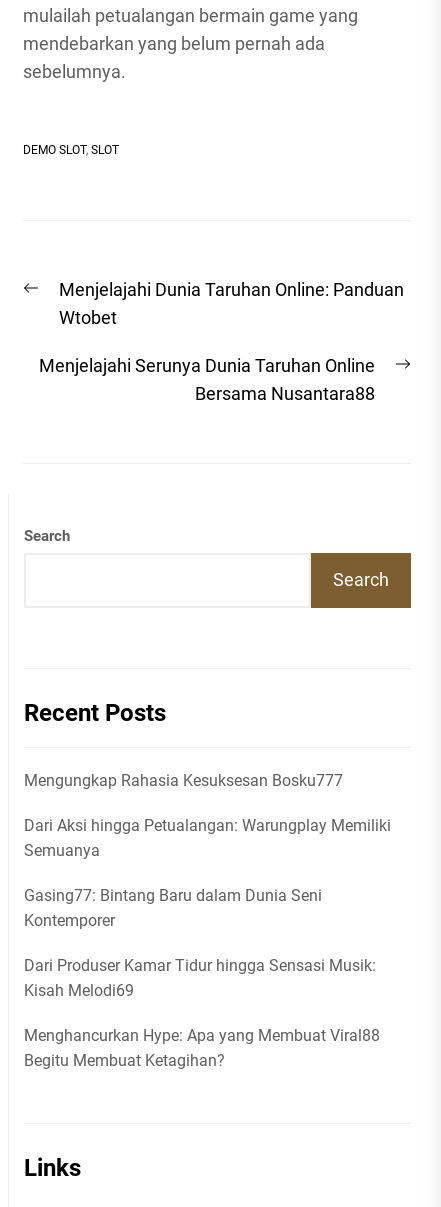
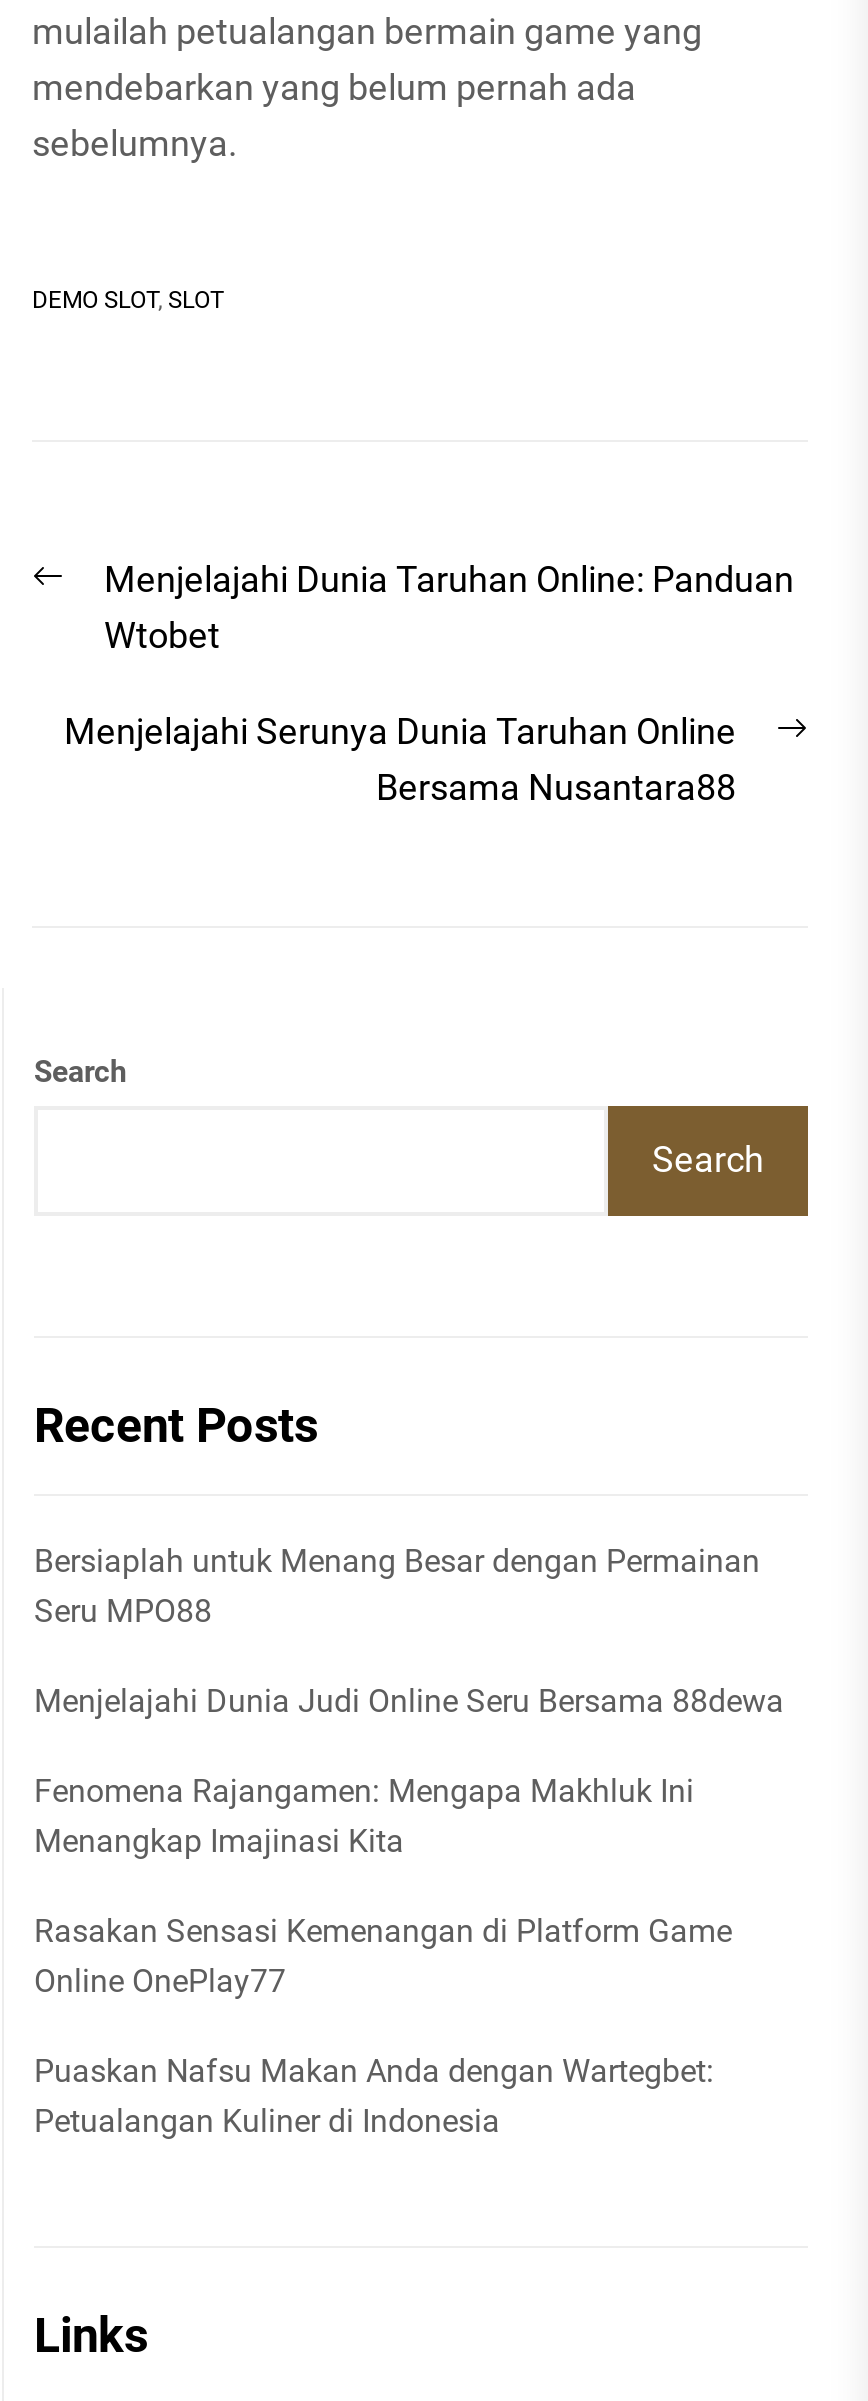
[24,771,343,790] Mengungkap Rahasia Kesuksesan Bosku777 -> [34,1542,760,1630] Bersiaplah untuk Menang Besar dengan Permainan | Seru MPO88
[24,816,391,860] Dari Aksi hingga Petualangan: Warungplay Memiliki | Semuanya -> [34,1682,784,1720] Menjelajahi Dunia Judi Online Seru Bersama 88dewa
[24,886,322,930] Gasing77: Bintang Baru dalam Dunia Seni | Kontemporer -> [34,1772,694,1860] Fenomena Rajangamen: Mengapa Makhluk Ini | Menangkap Imajinasi Kita
[24,956,376,1000] Dari Produser Kamar Tidur hingga Sensasi Musik: | Kisah Melodi69 -> [34,1912,732,2000] Rasakan Sensasi Kemenangan di Platform Game | Online OnePlay77
[24,1026,380,1070] Menghancurkan Hype: Apa yang Membuat Viral88 | Begitu Membuat Ketagihan? -> [34,2052,714,2140] Puaskan Nafsu Makan Anda dengan Wartegbet: | Petualangan Kuliner di Indonesia

